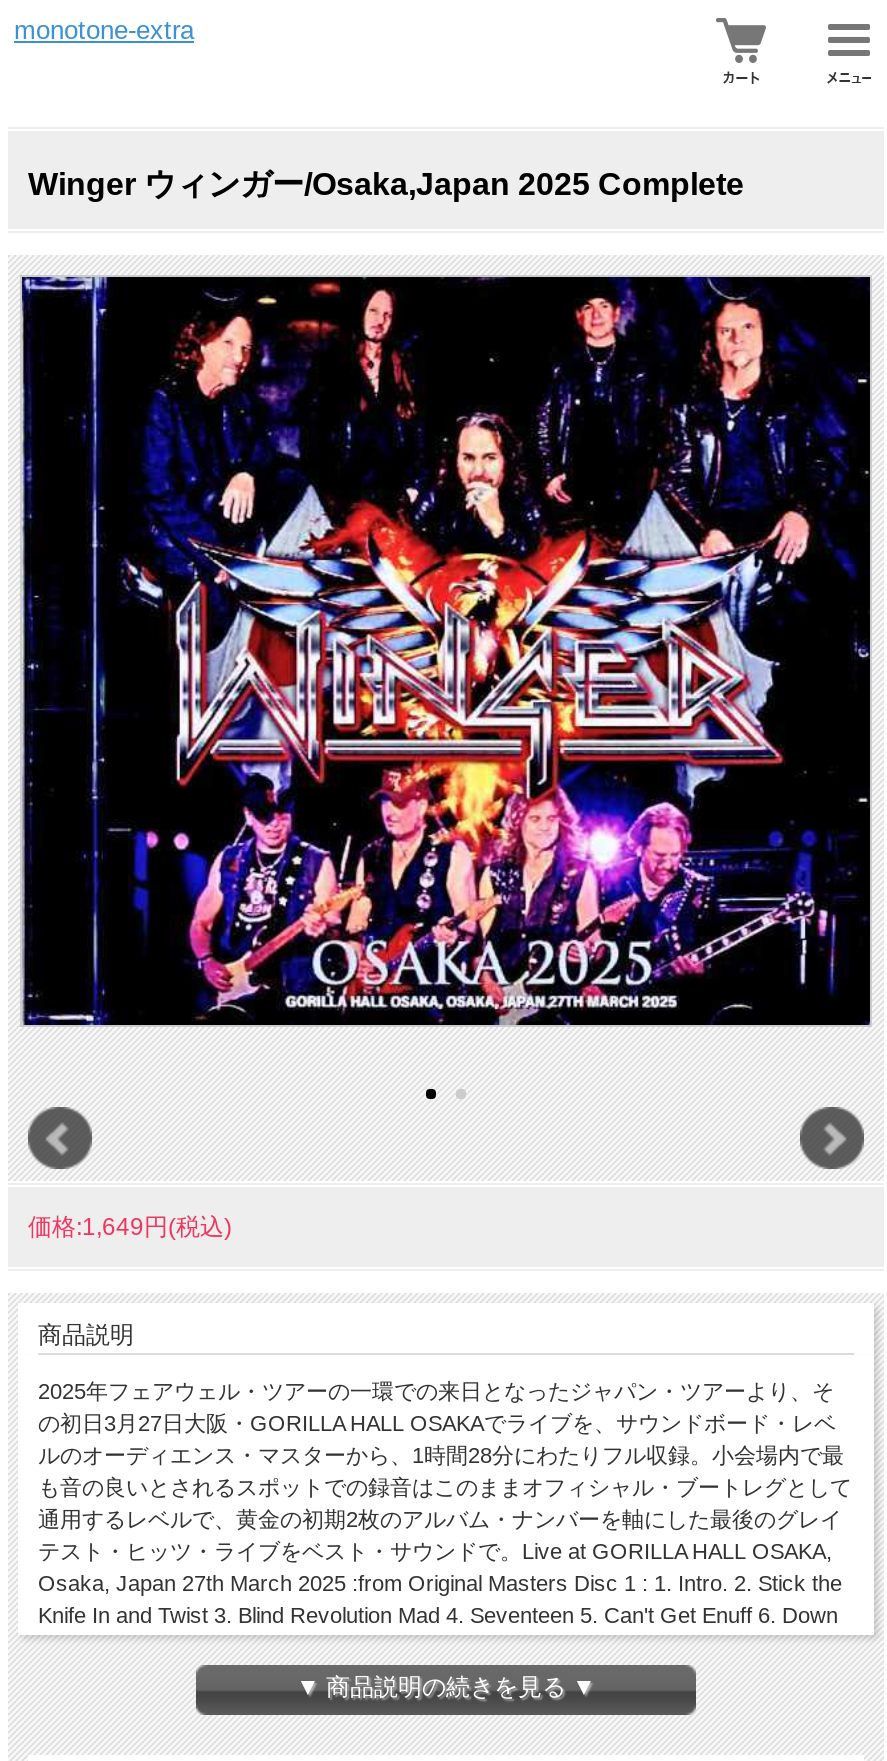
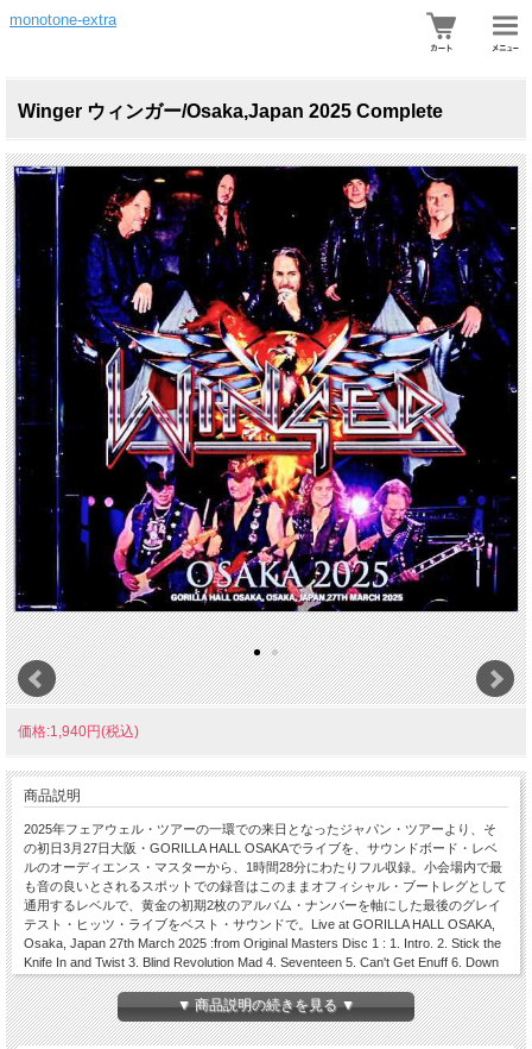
[28,1213,232,1241] 価格:1,649円(税込) -> [18,723,139,740] 価格:1,940円(税込)

